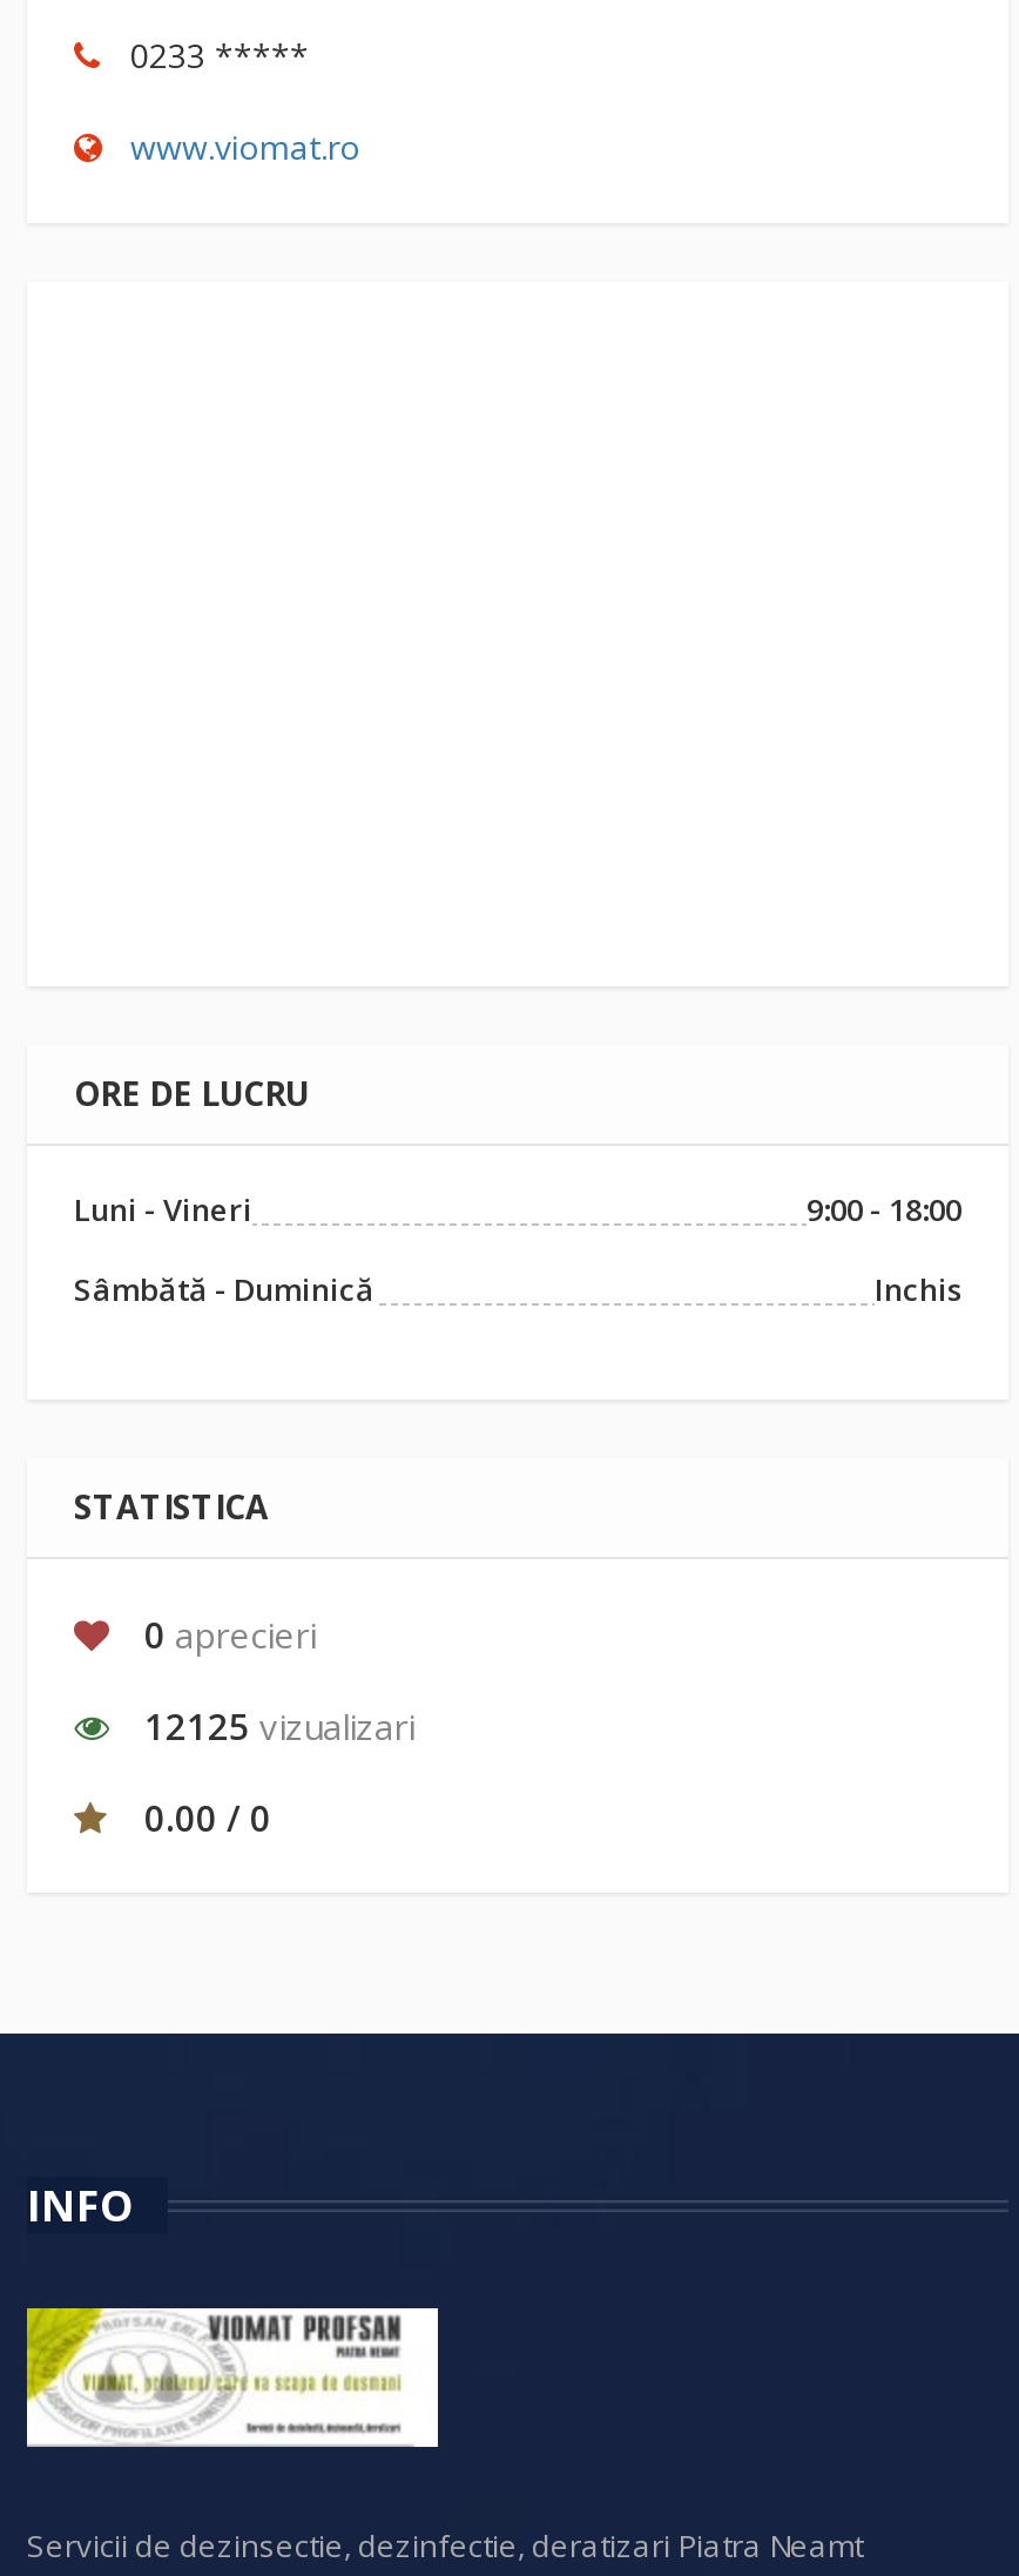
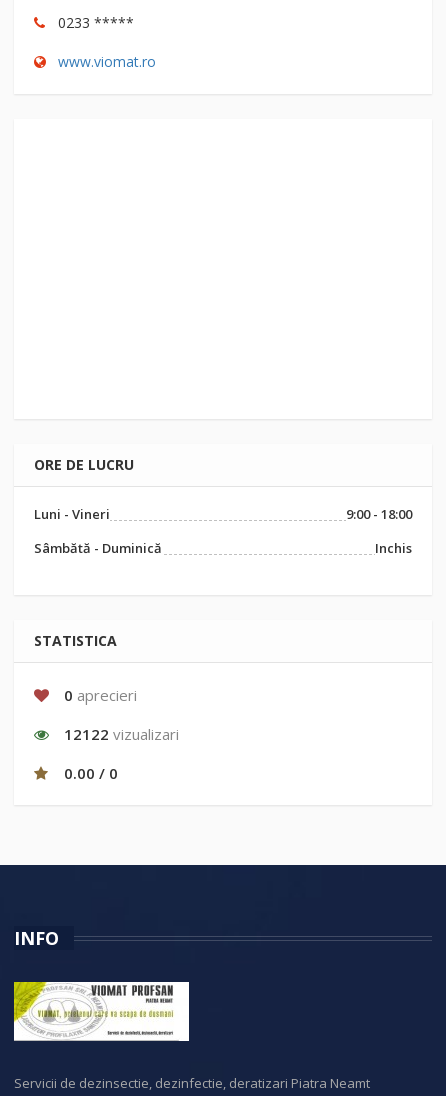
[144,1701,414,1748] 12125 vizualizari -> [64,723,179,743] 12122 vizualizari

